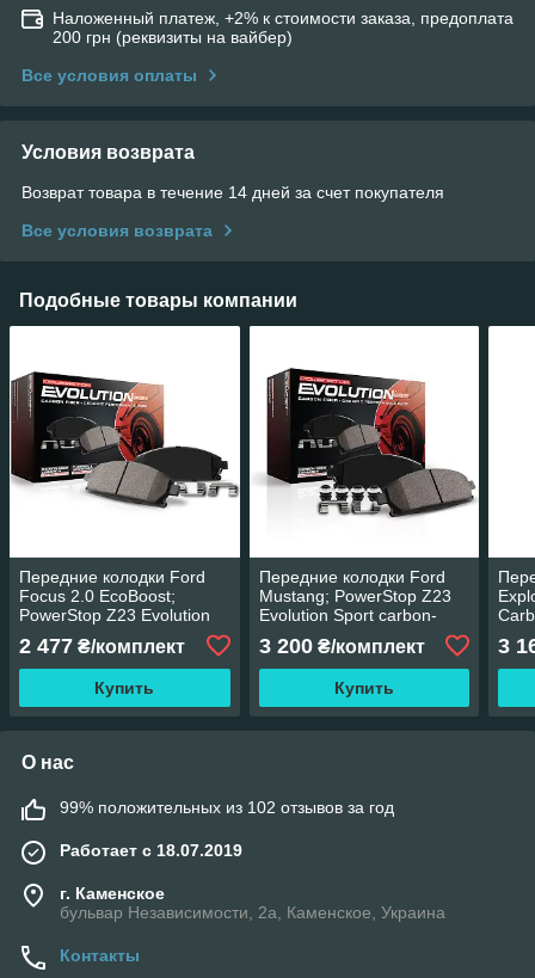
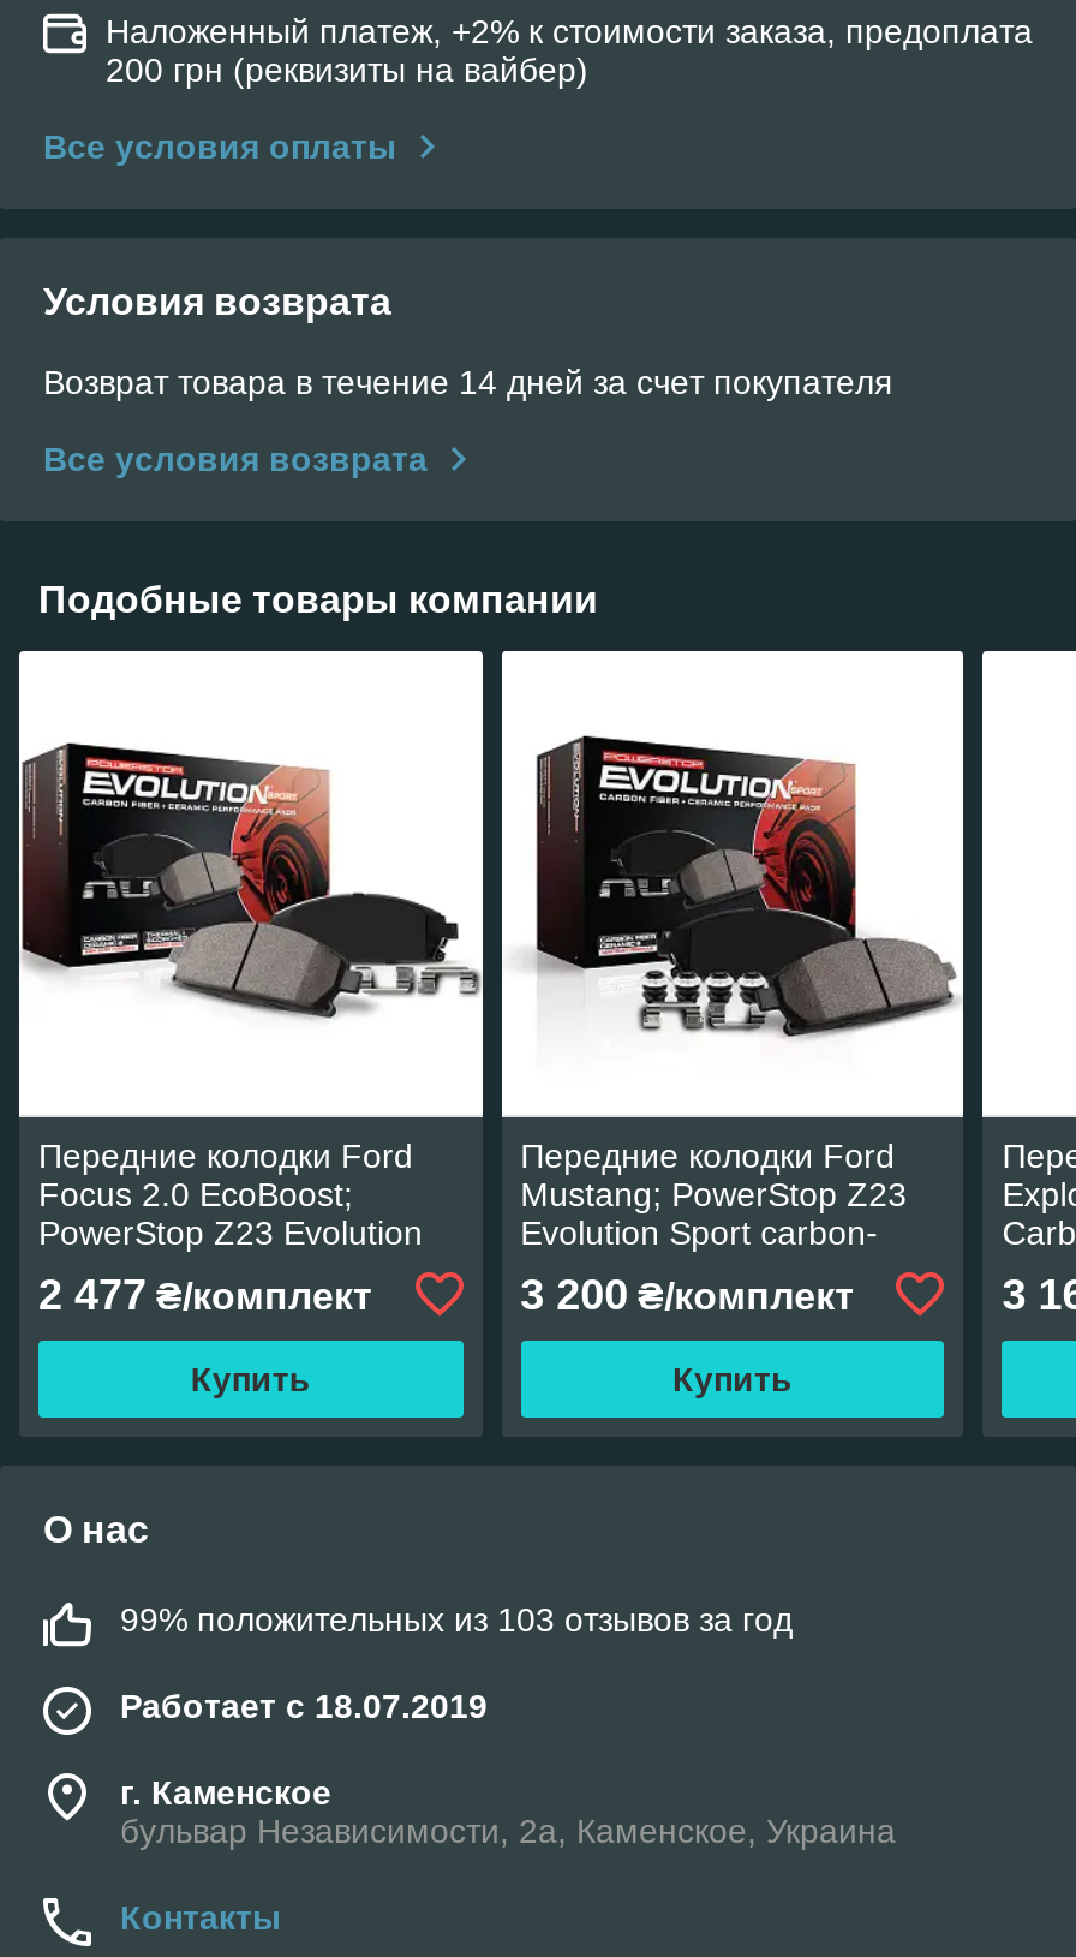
[60,797,394,817] 99% положительных из 102 отзывов за год -> [120,1600,793,1638] 99% положительных из 103 отзывов за год

